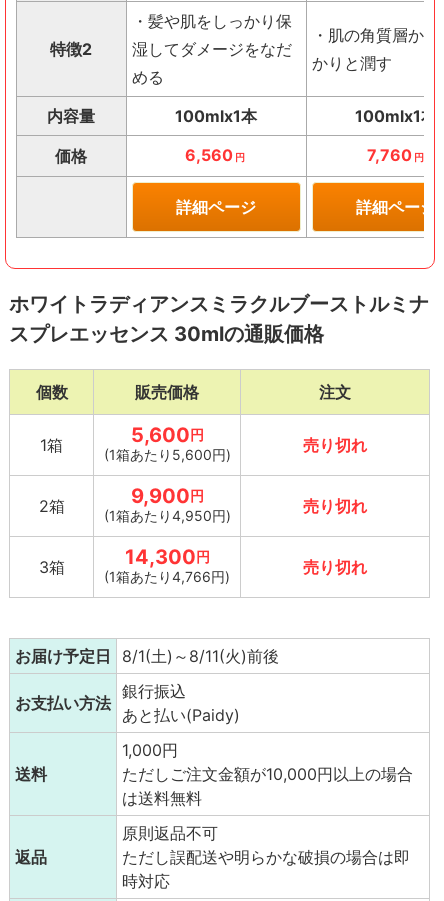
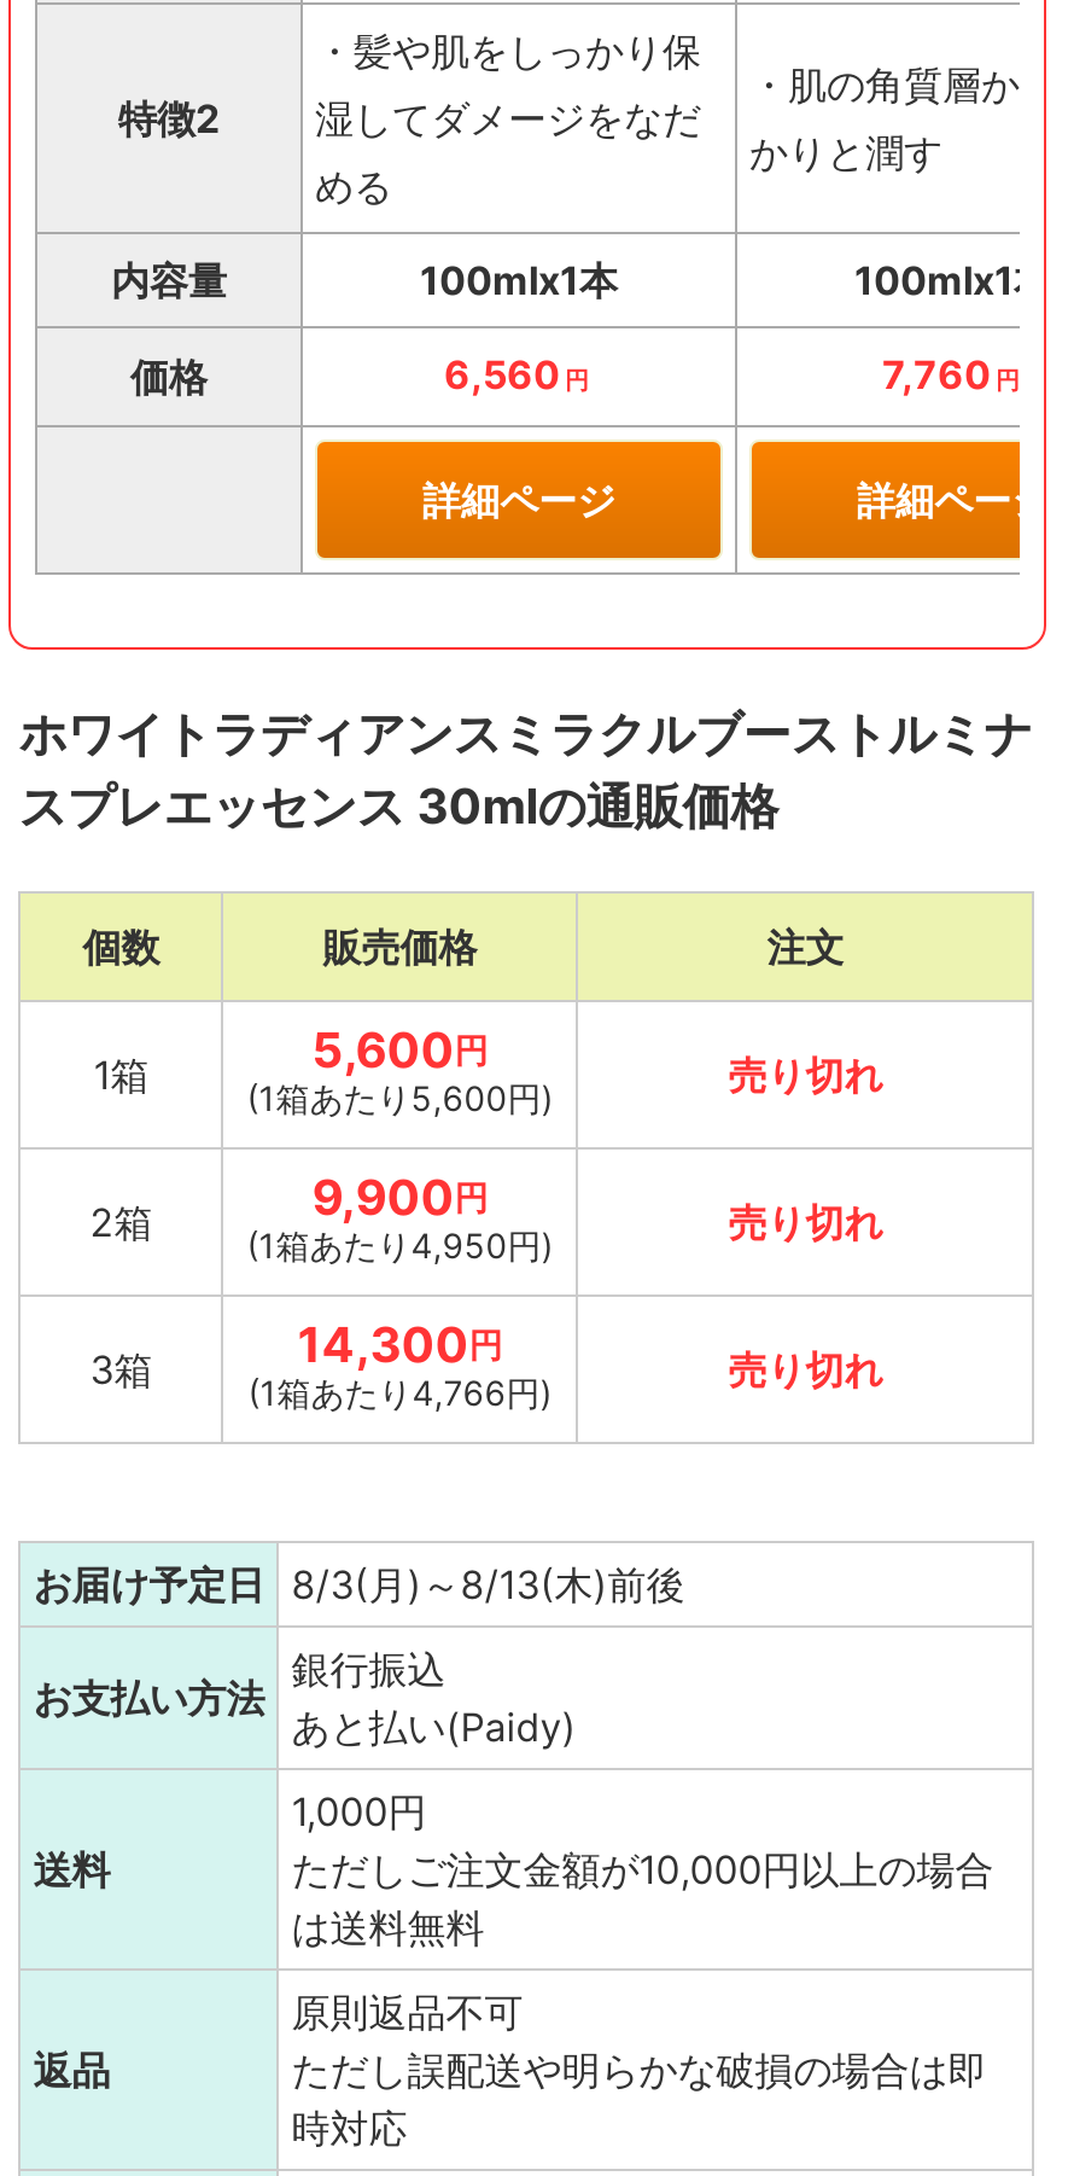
[15,646,279,666] お届け予定日 8/1(土)～8/11(火)前後 -> [33,1559,685,1608] お届け予定日 8/3(月)～8/13(木)前後

